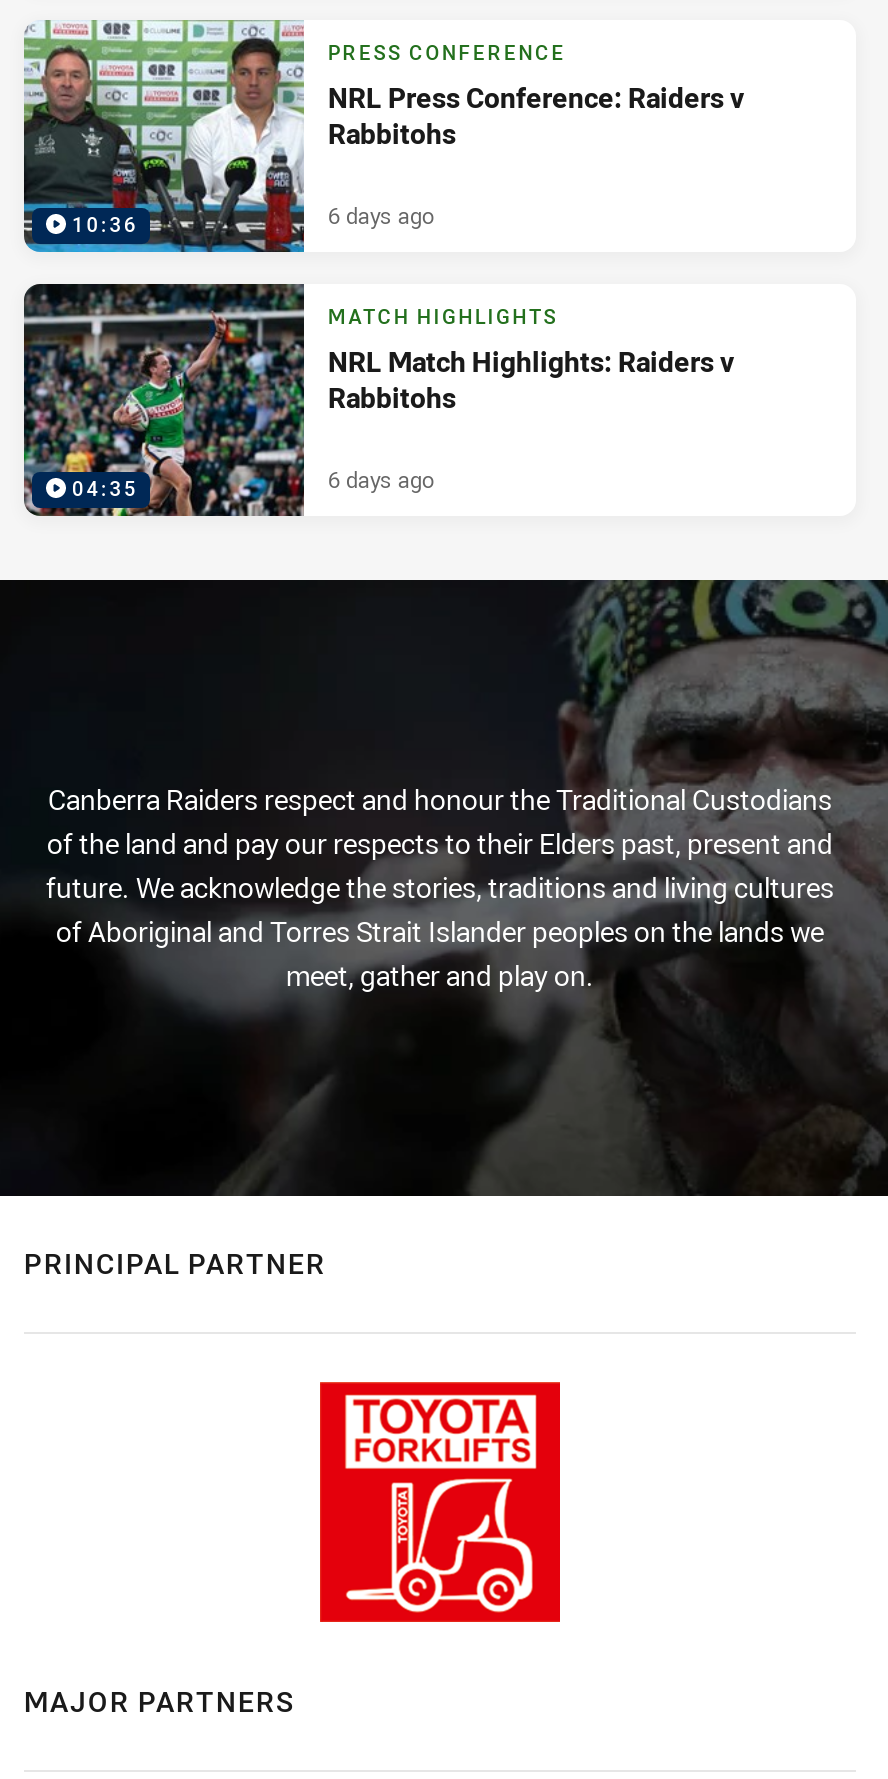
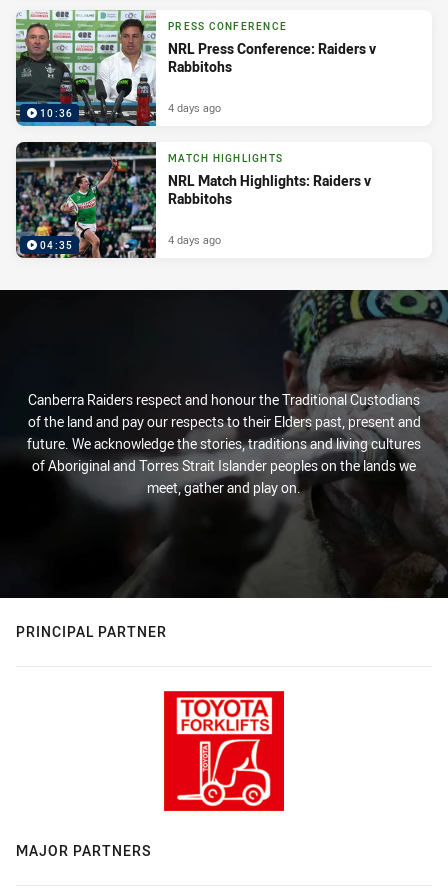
[328,200,434,230] 6 days ago -> [168,100,221,115] 4 days ago
[328,464,434,494] 6 days ago -> [168,232,221,247] 4 days ago

